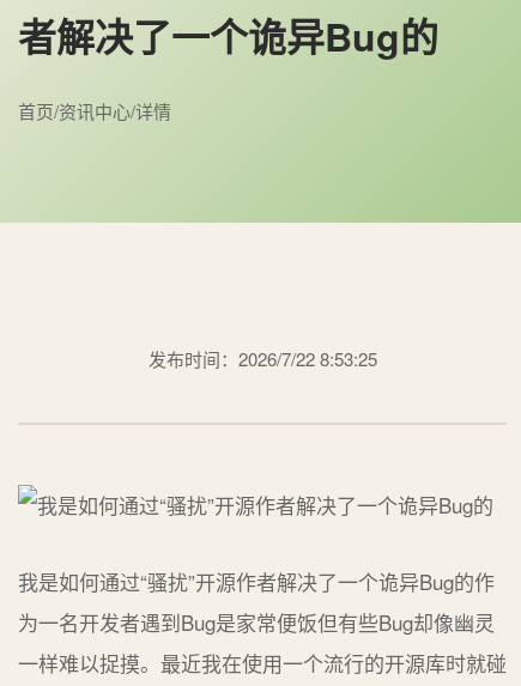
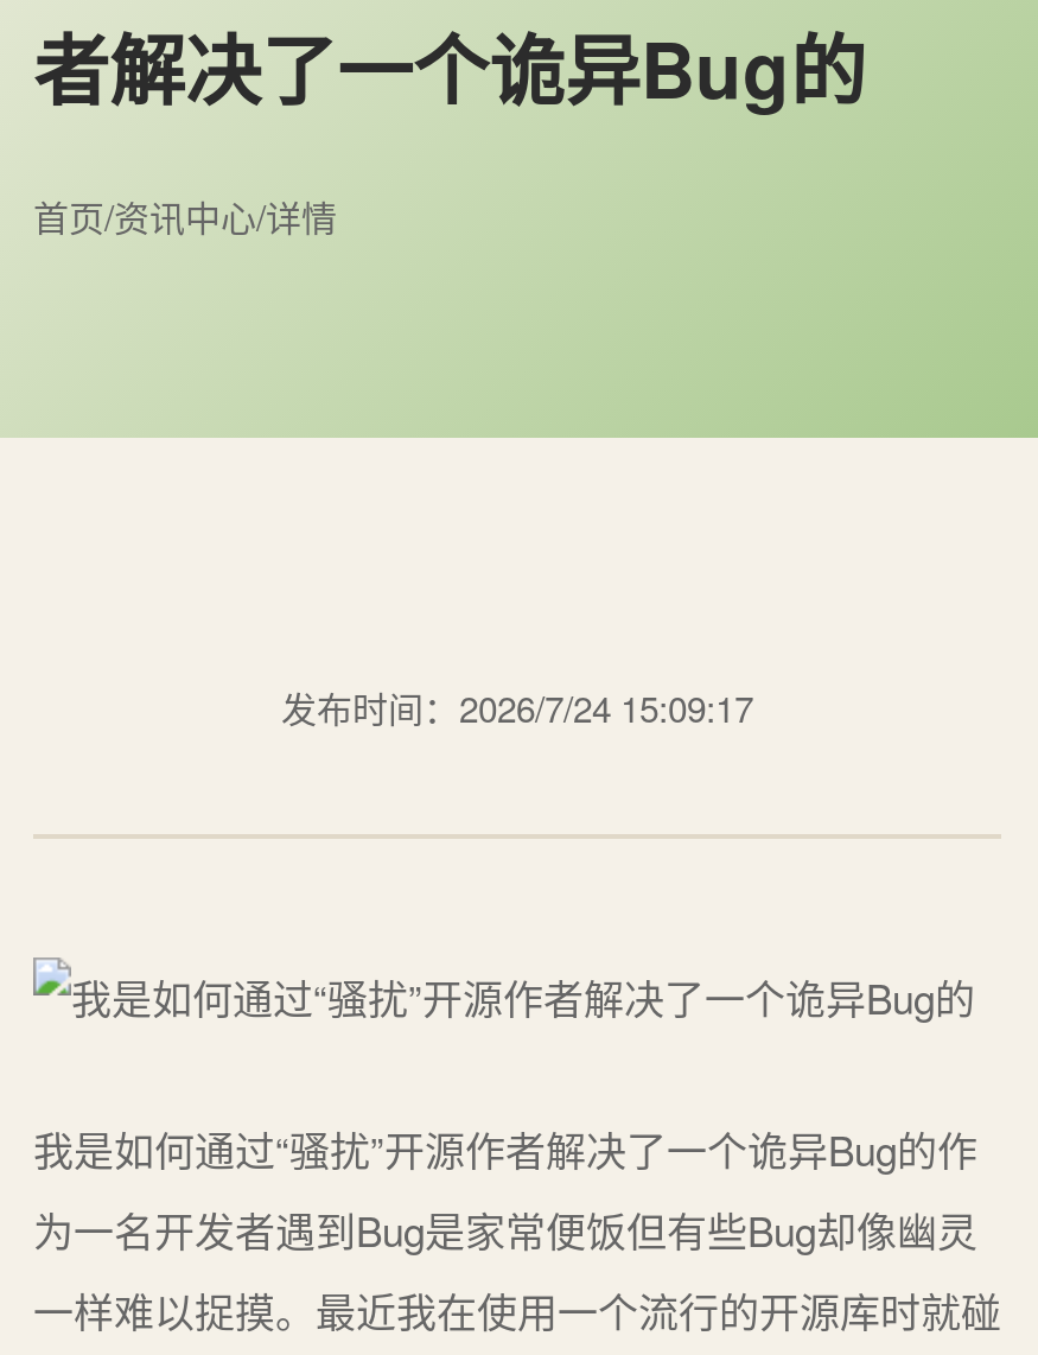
[148,346,377,371] 发布时间：2026/7/22 8:53:25 -> [281,682,753,732] 发布时间：2026/7/24 15:09:17

